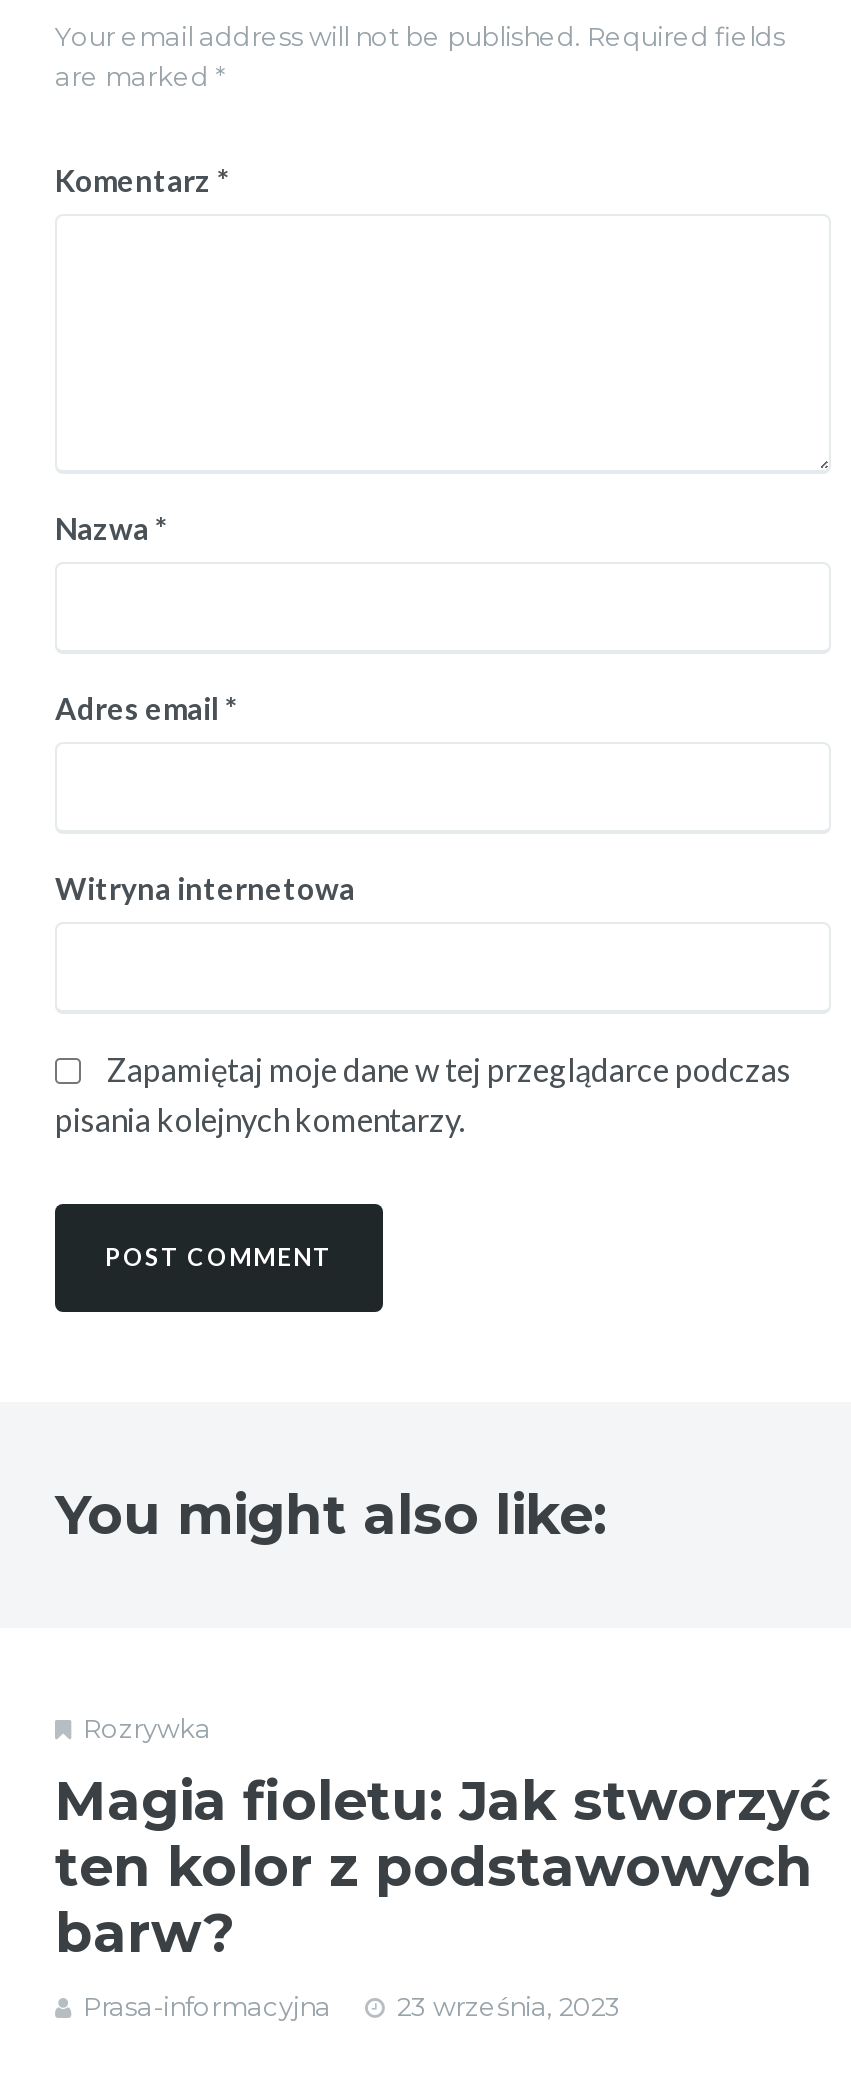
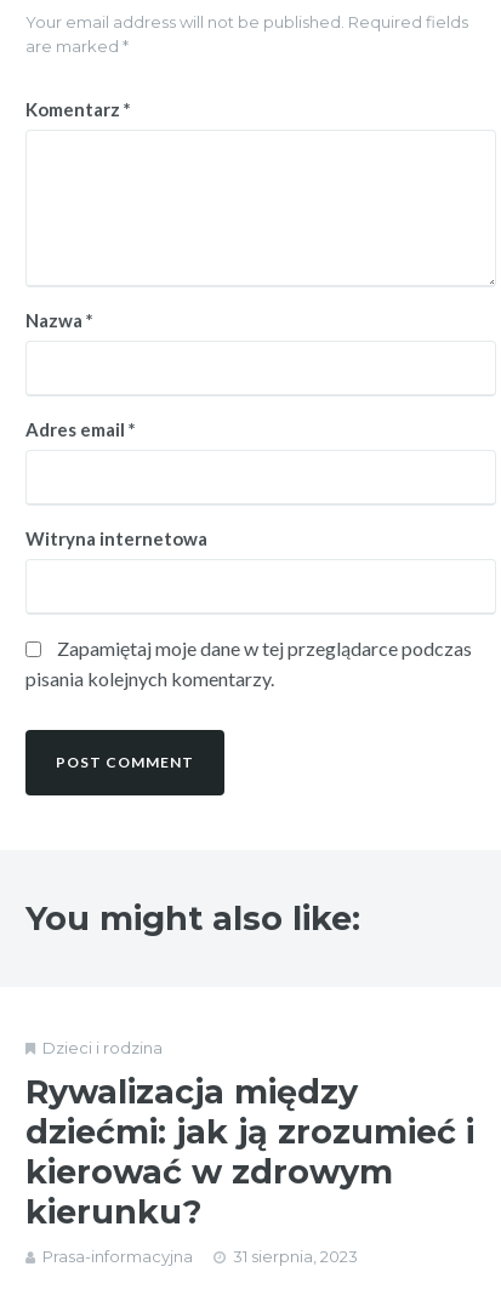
[55,1711,831,1965] Rozrywka | Magia fioletu: Jak stworzyć | ten kolor z podstawowych | barw? -> [25,1038,474,1232] Dzieci i rodzina | Rywalizacja między | dziećmi: jak ją zrozumieć i | kierować w zdrowym | kierunku?
[397,1989,621,2021] 23 września, 2023 -> [233,1246,358,1266] 31 sierpnia, 2023

